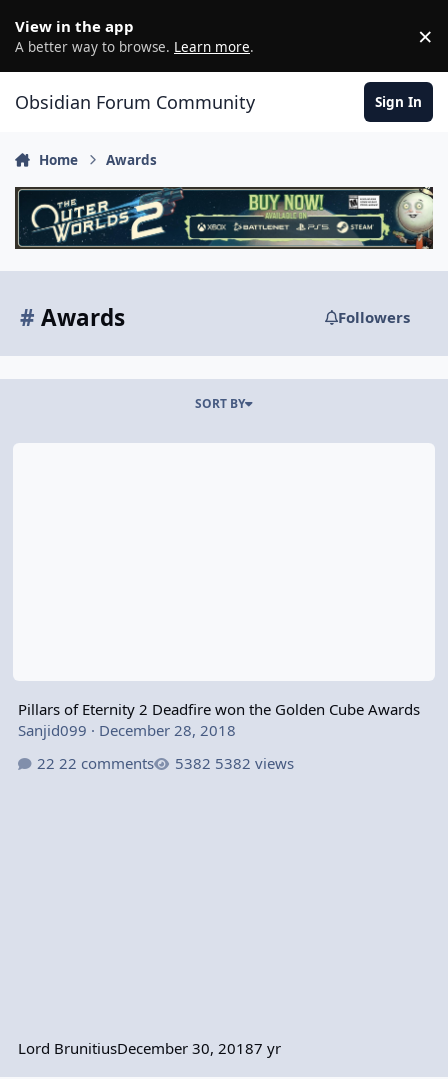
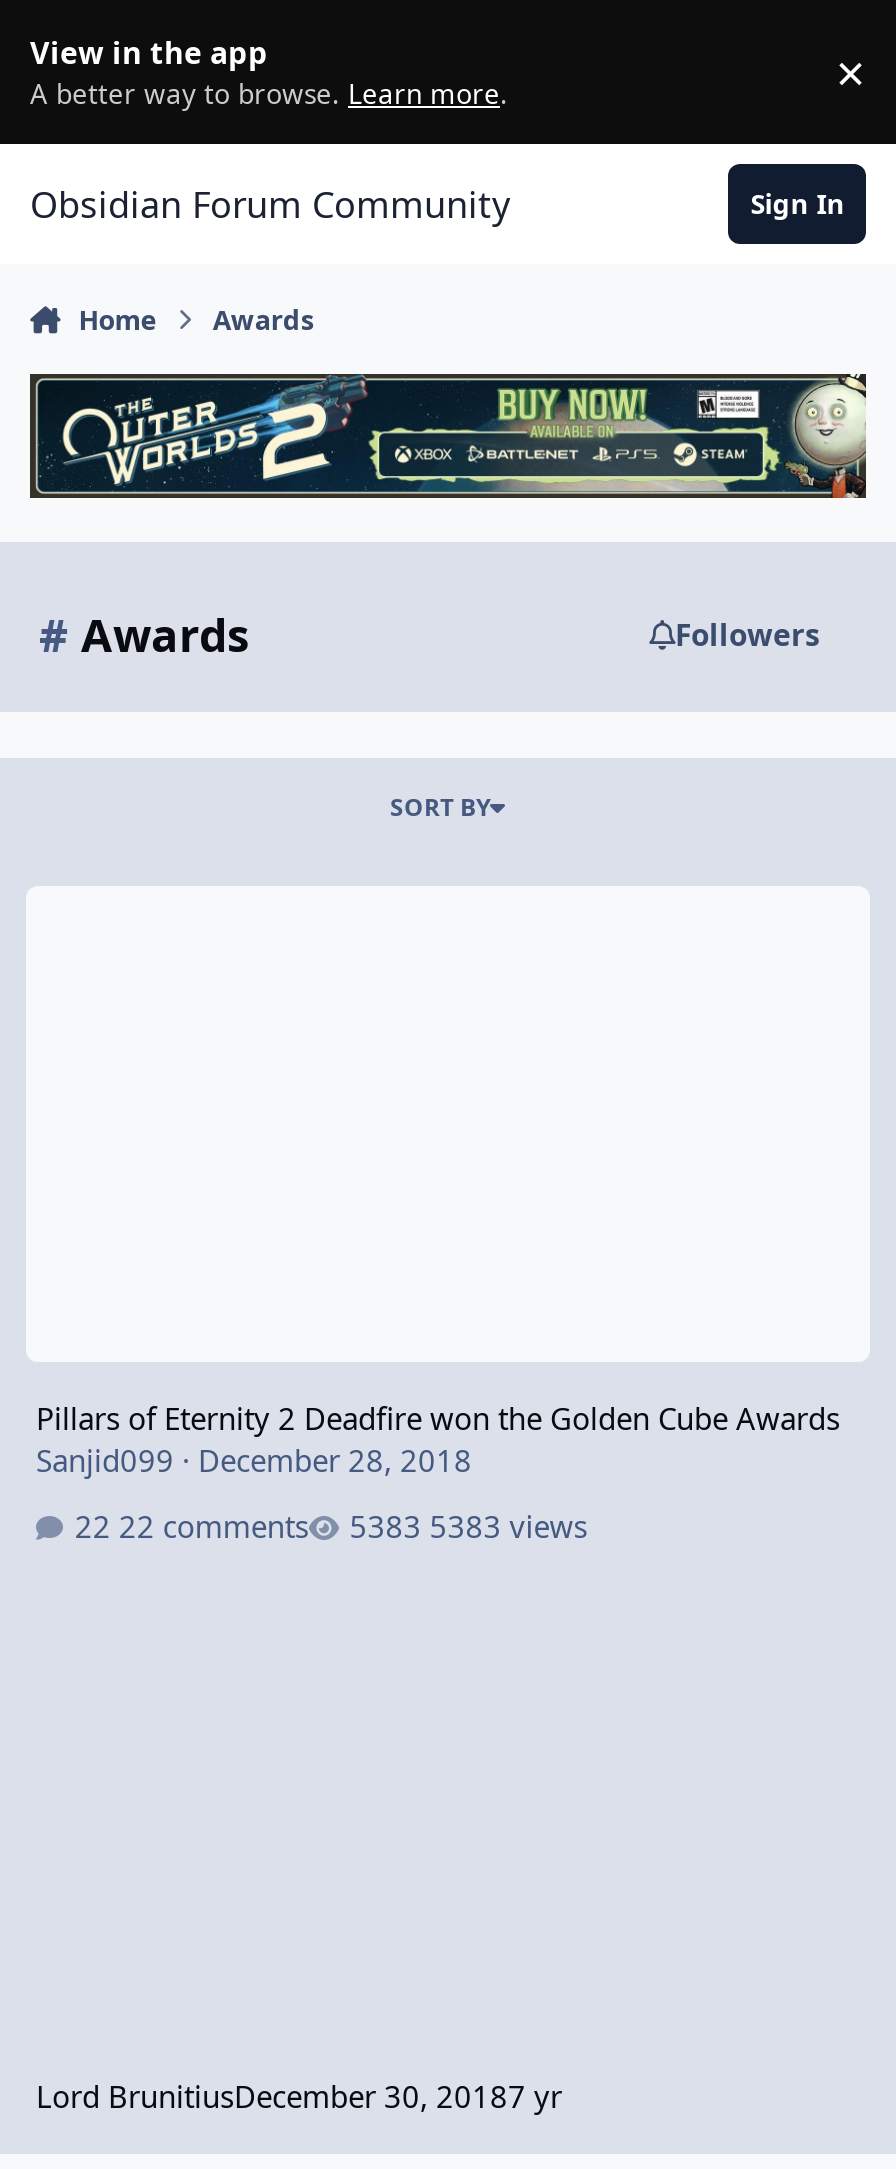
[215,753,294,773] 5382 views -> [430,1506,588,1546] 5383 views

